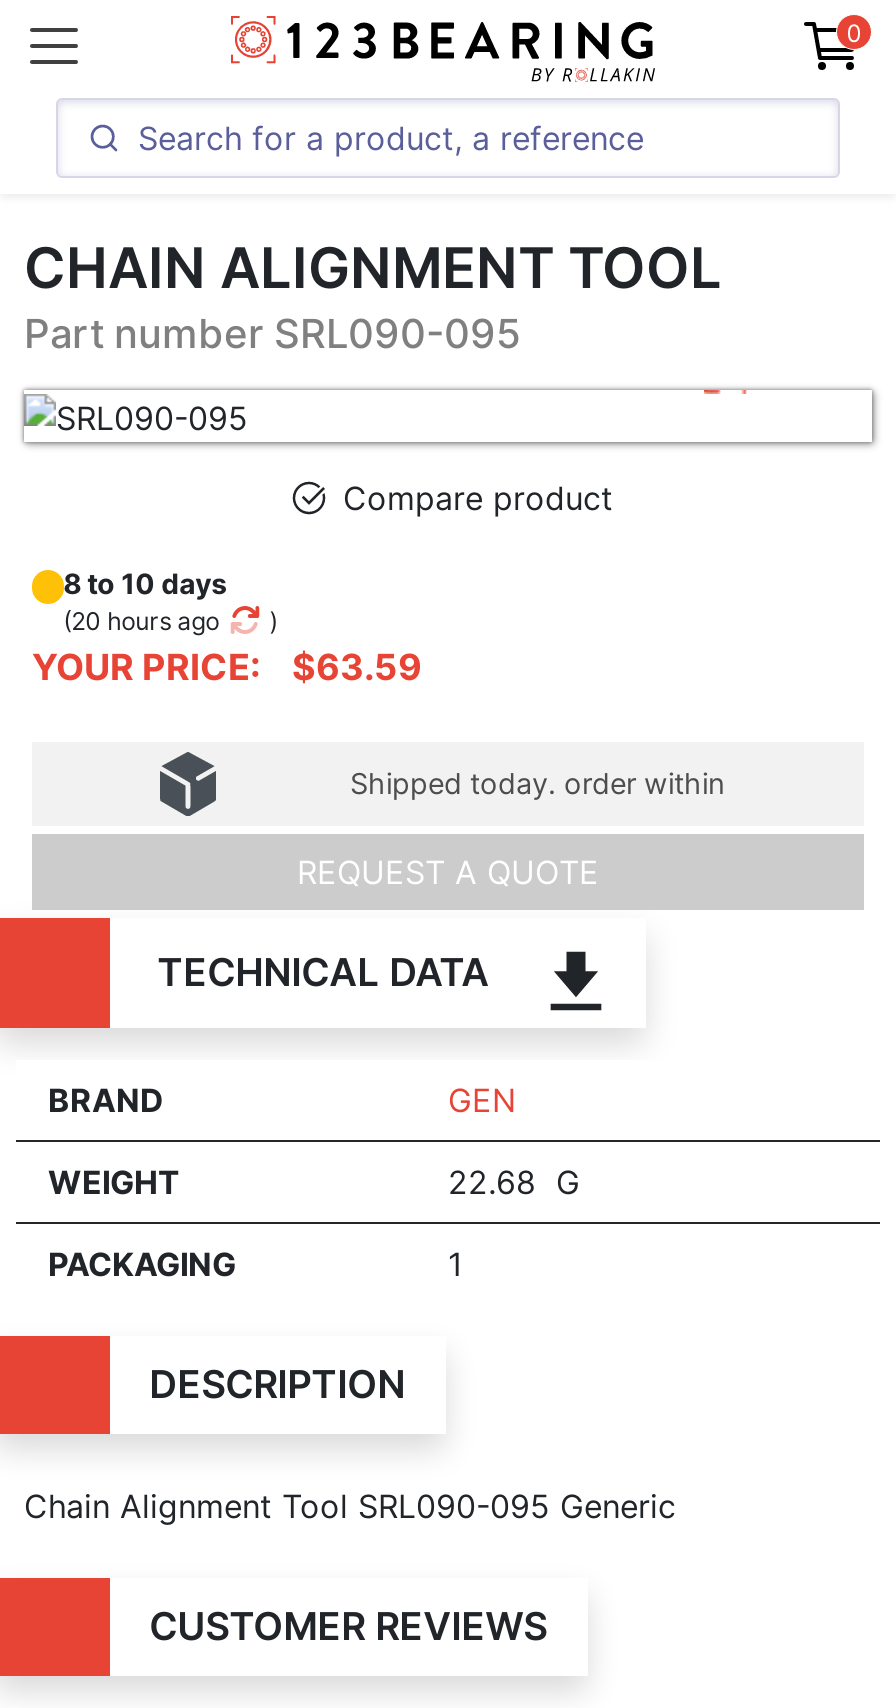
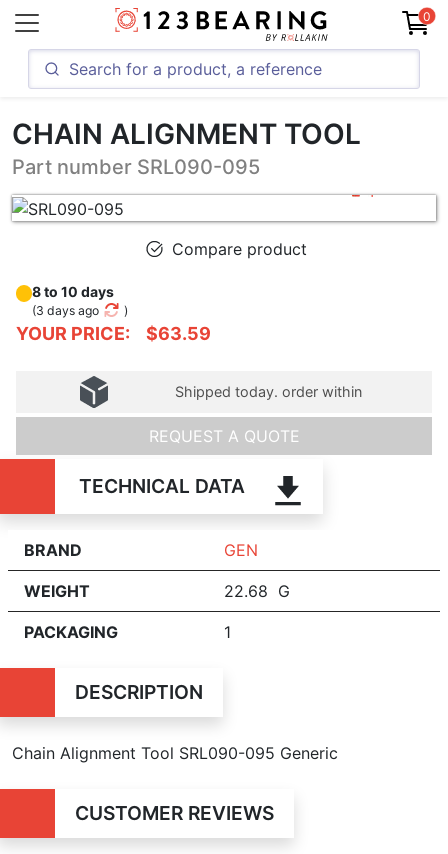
[63,605,219,635] (20 hours ago -> [32,303,99,318] (3 days ago

